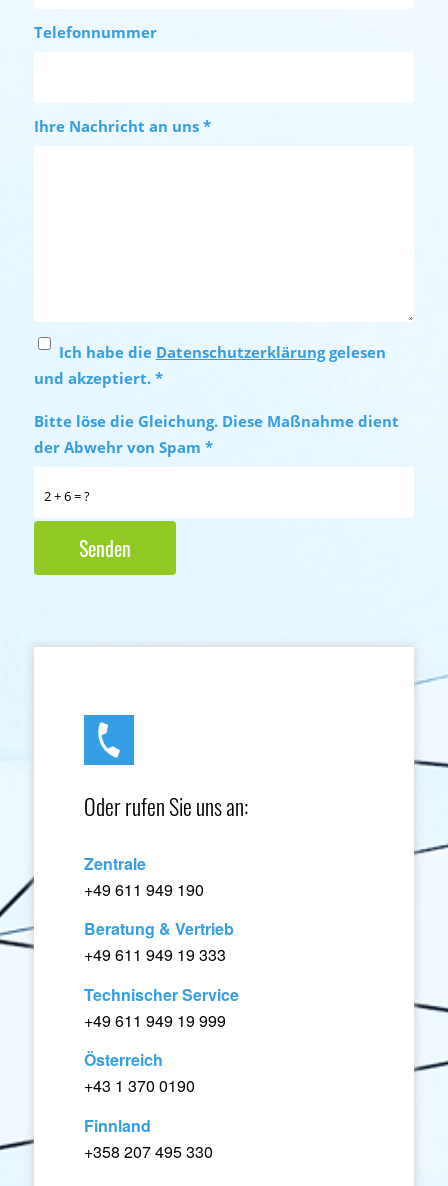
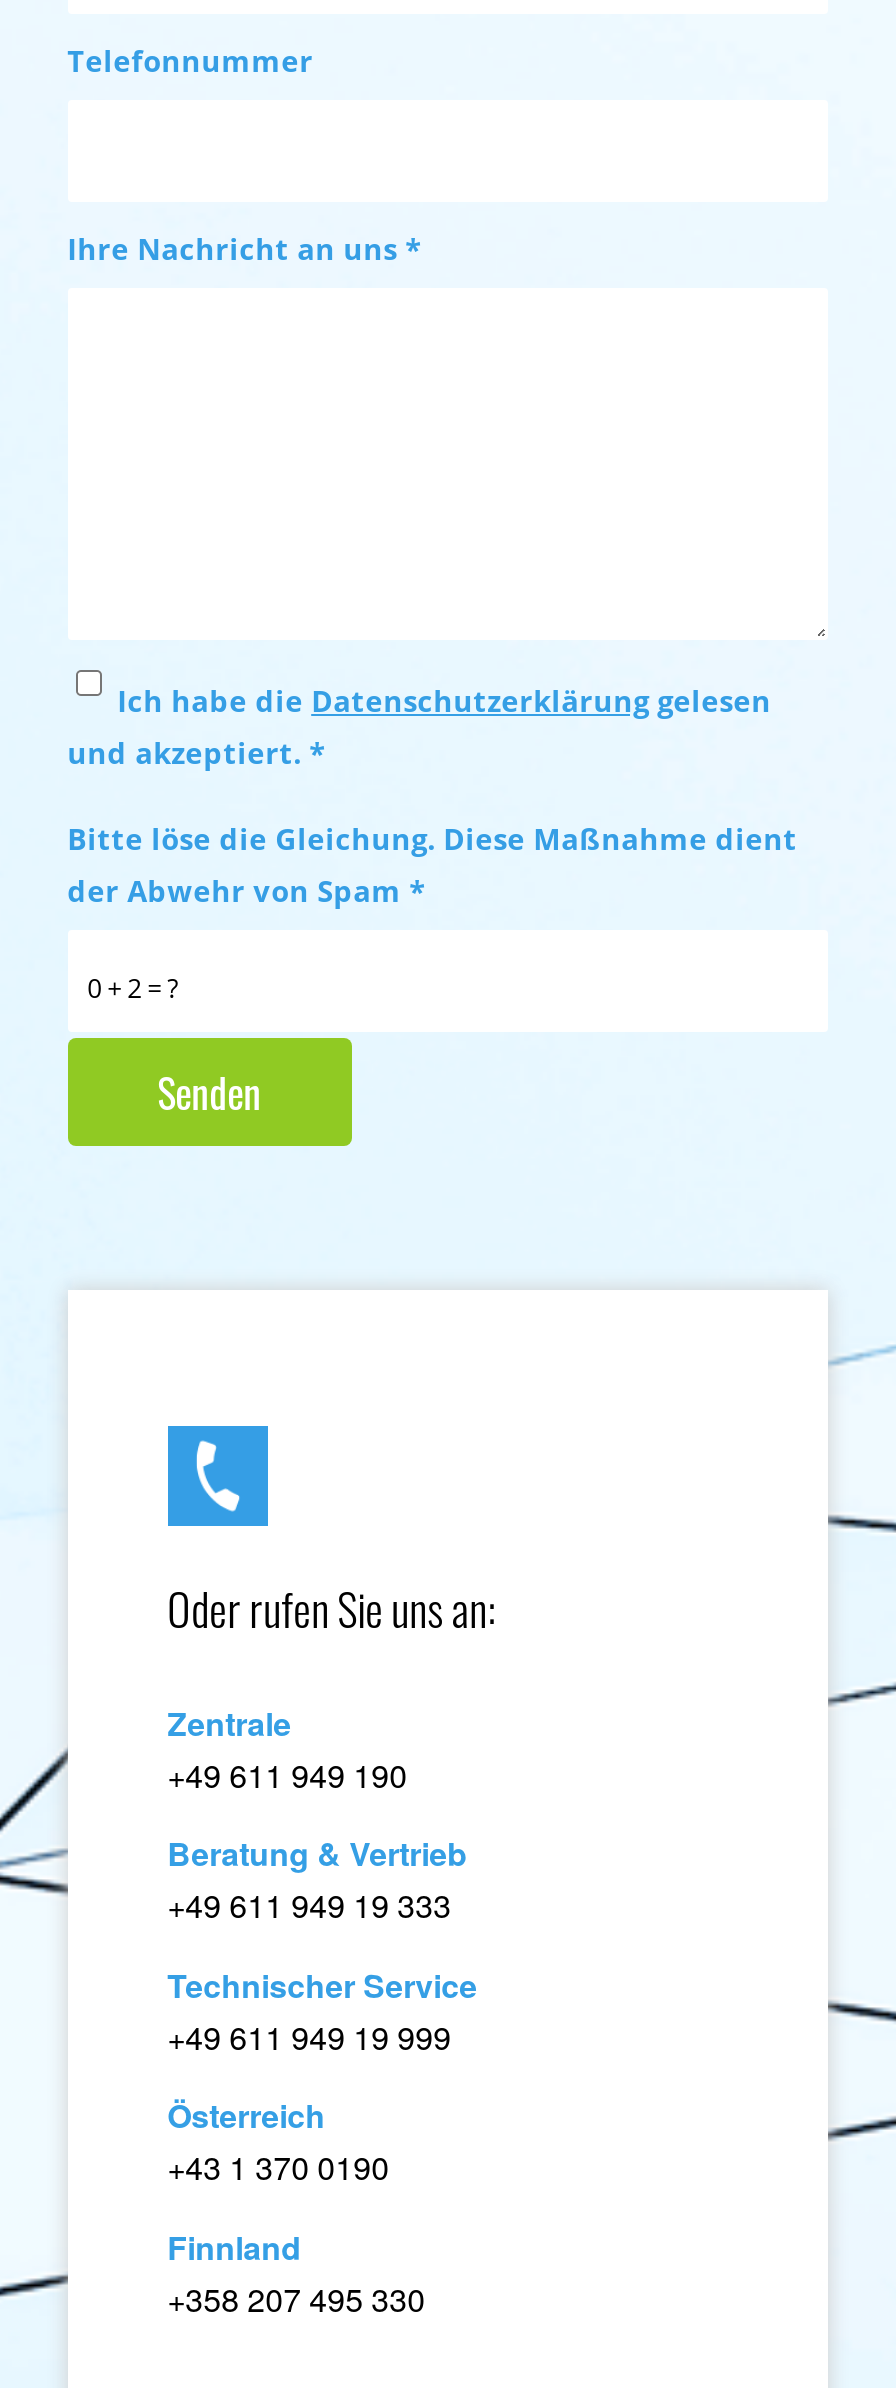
[44,487,90,505] 2 + 6 = ? -> [87,970,179,1006] 0 + 2 = ?

